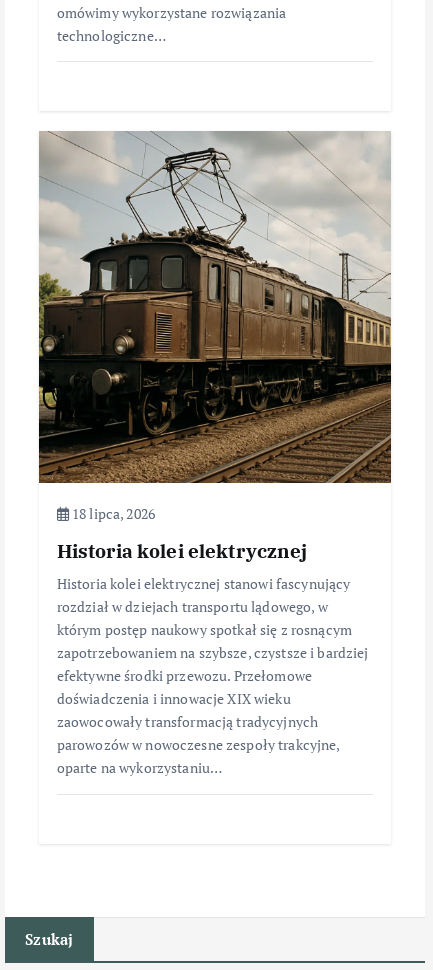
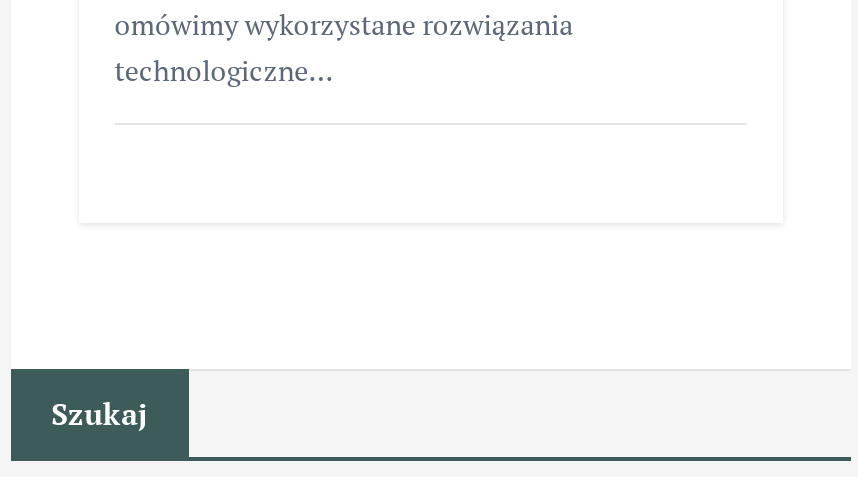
[38,130,392,777] [image] | 18 lipca, 2026 | Historia kolei elektrycznej | Historia kolei elektrycznej stanowi fascynujący | rozdział w dziejach transportu lądowego, w | którym postęp naukowy spotkał się z rosnącym | zapotrzebowaniem na szybsze, czystsze i bardziej | efektywne środki przewozu. Przełomowe | doświadczenia i innowacje XIX wieku | zaowocowały transformacją tradycyjnych | parowozów w nowoczesne zespoły trakcyjne, | oparte na wykorzystaniu… -> none

